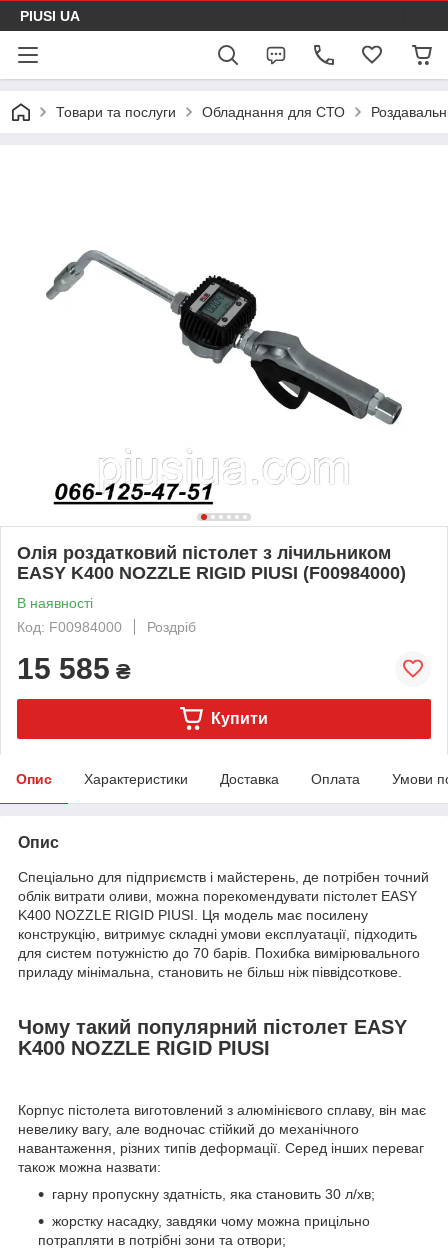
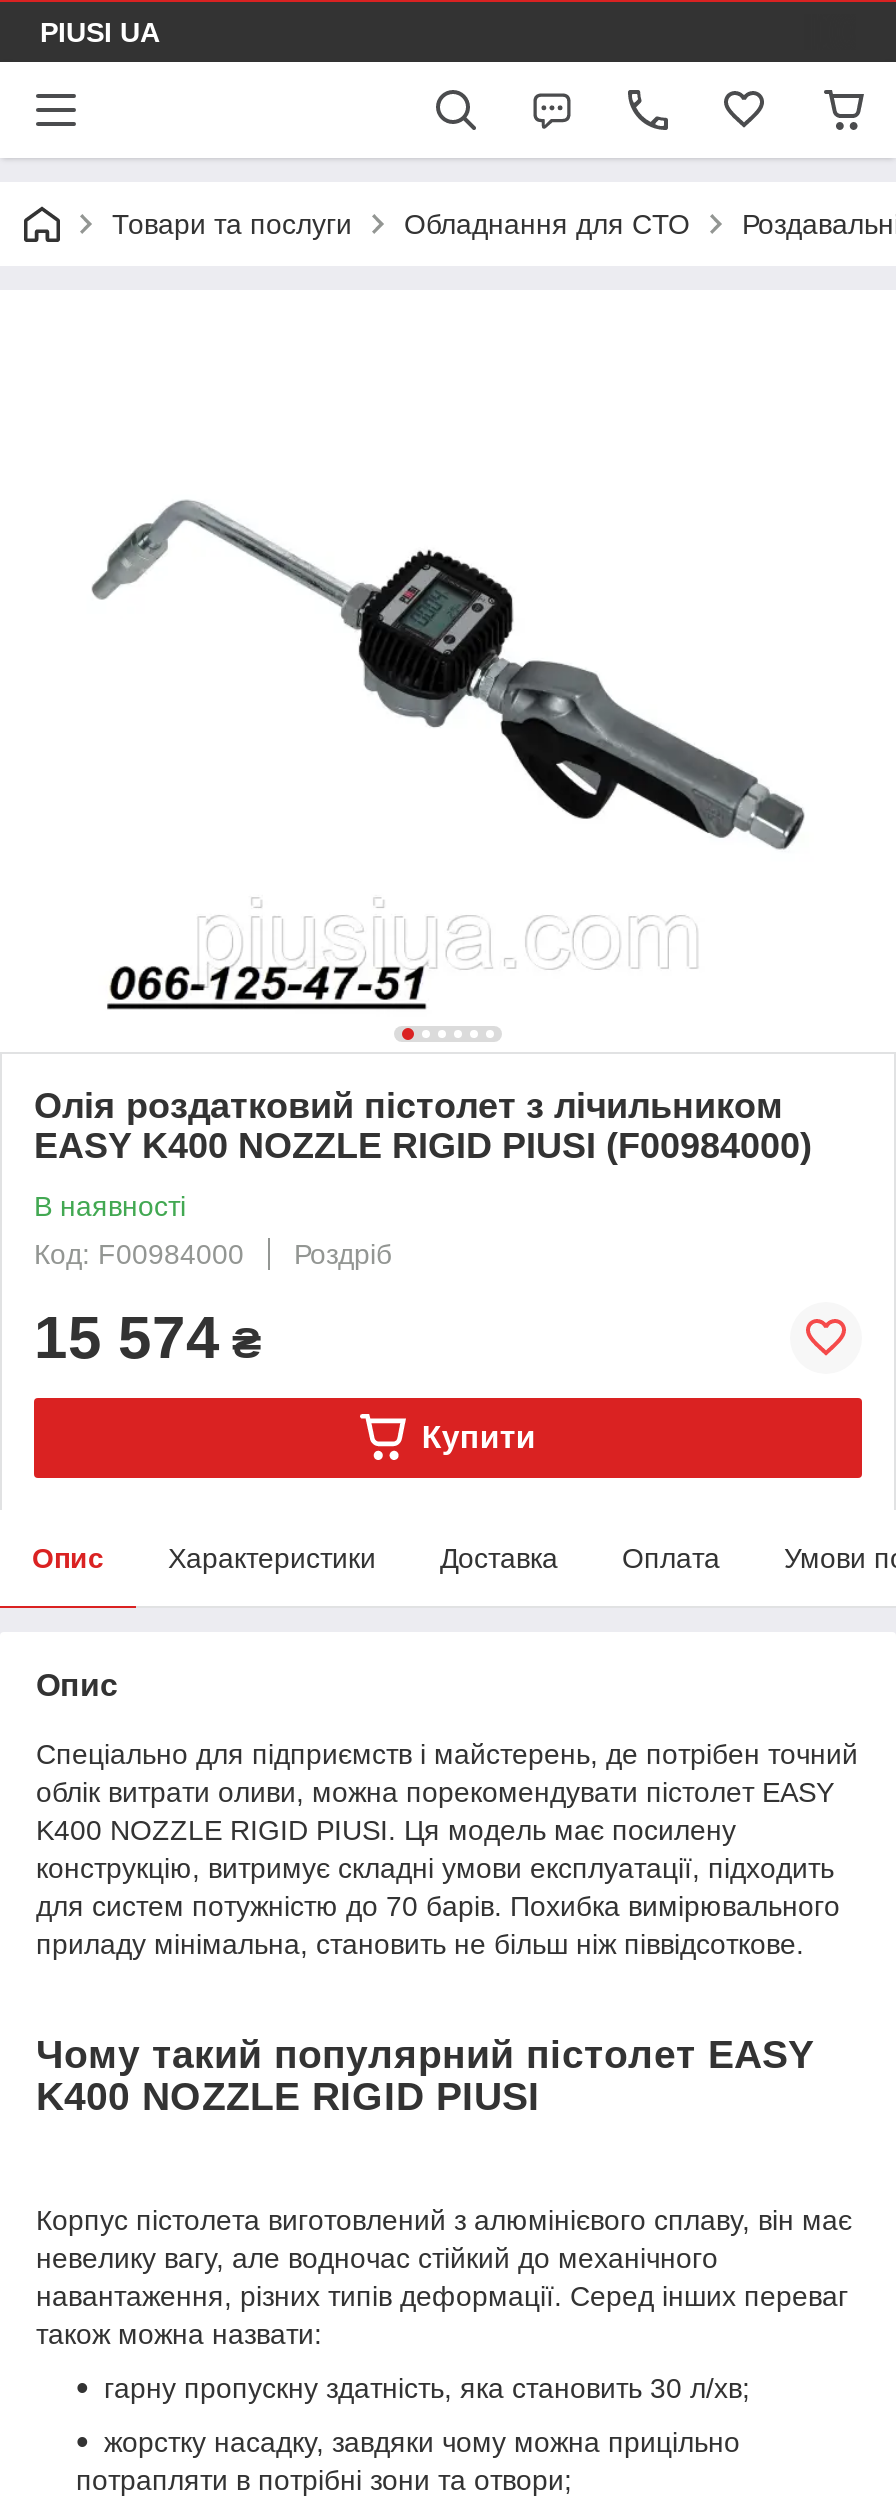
[17,652,131,685] 15 585 ₴ -> [34,1304,262,1370] 15 574 ₴

